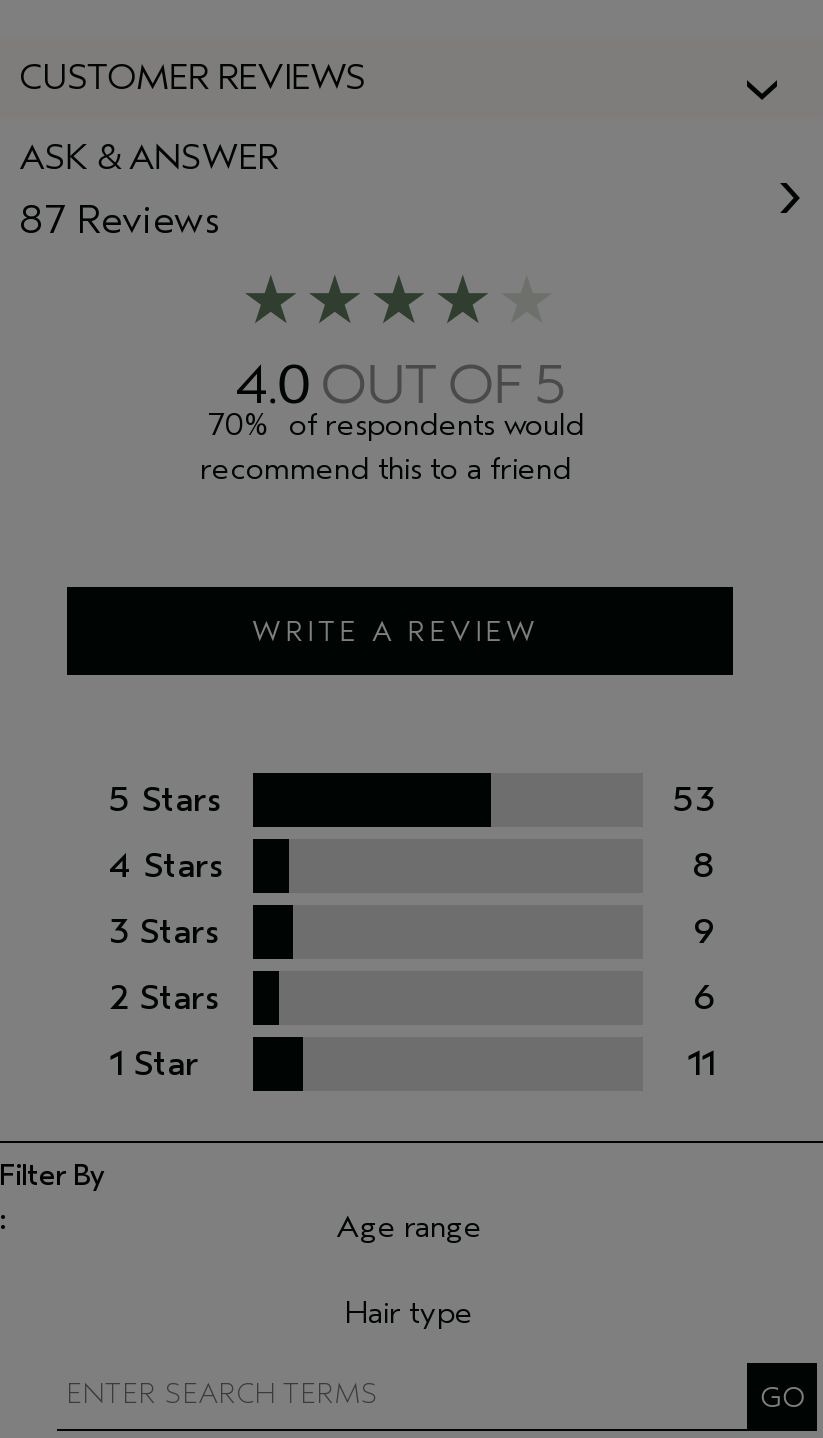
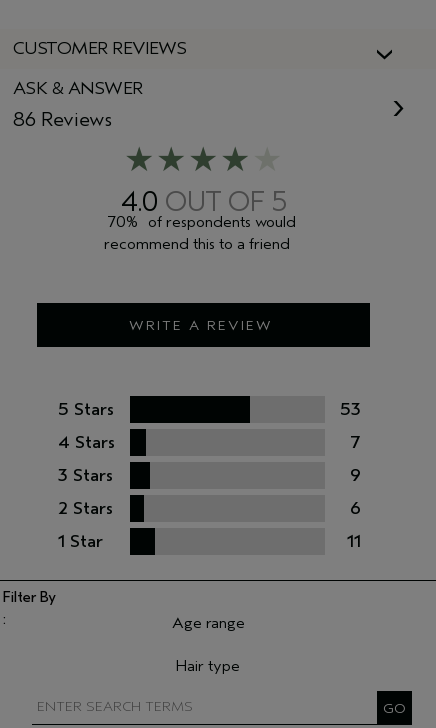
[19,197,219,243] 87 Reviews -> [13,108,112,131] 86 Reviews
[693,845,715,887] 8 -> [350,432,361,453] 7

